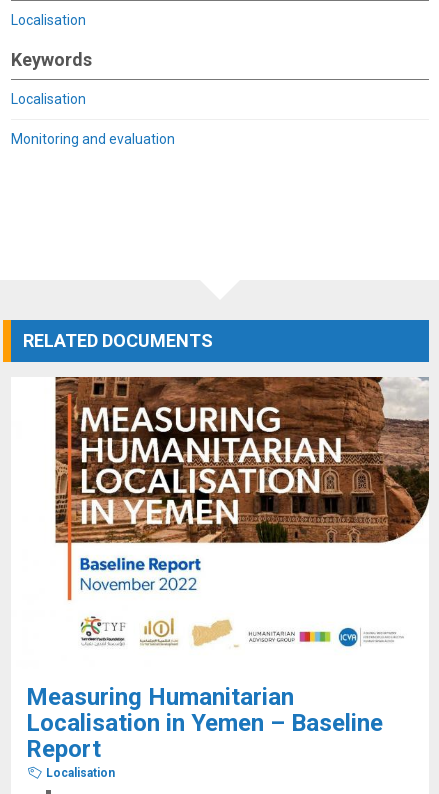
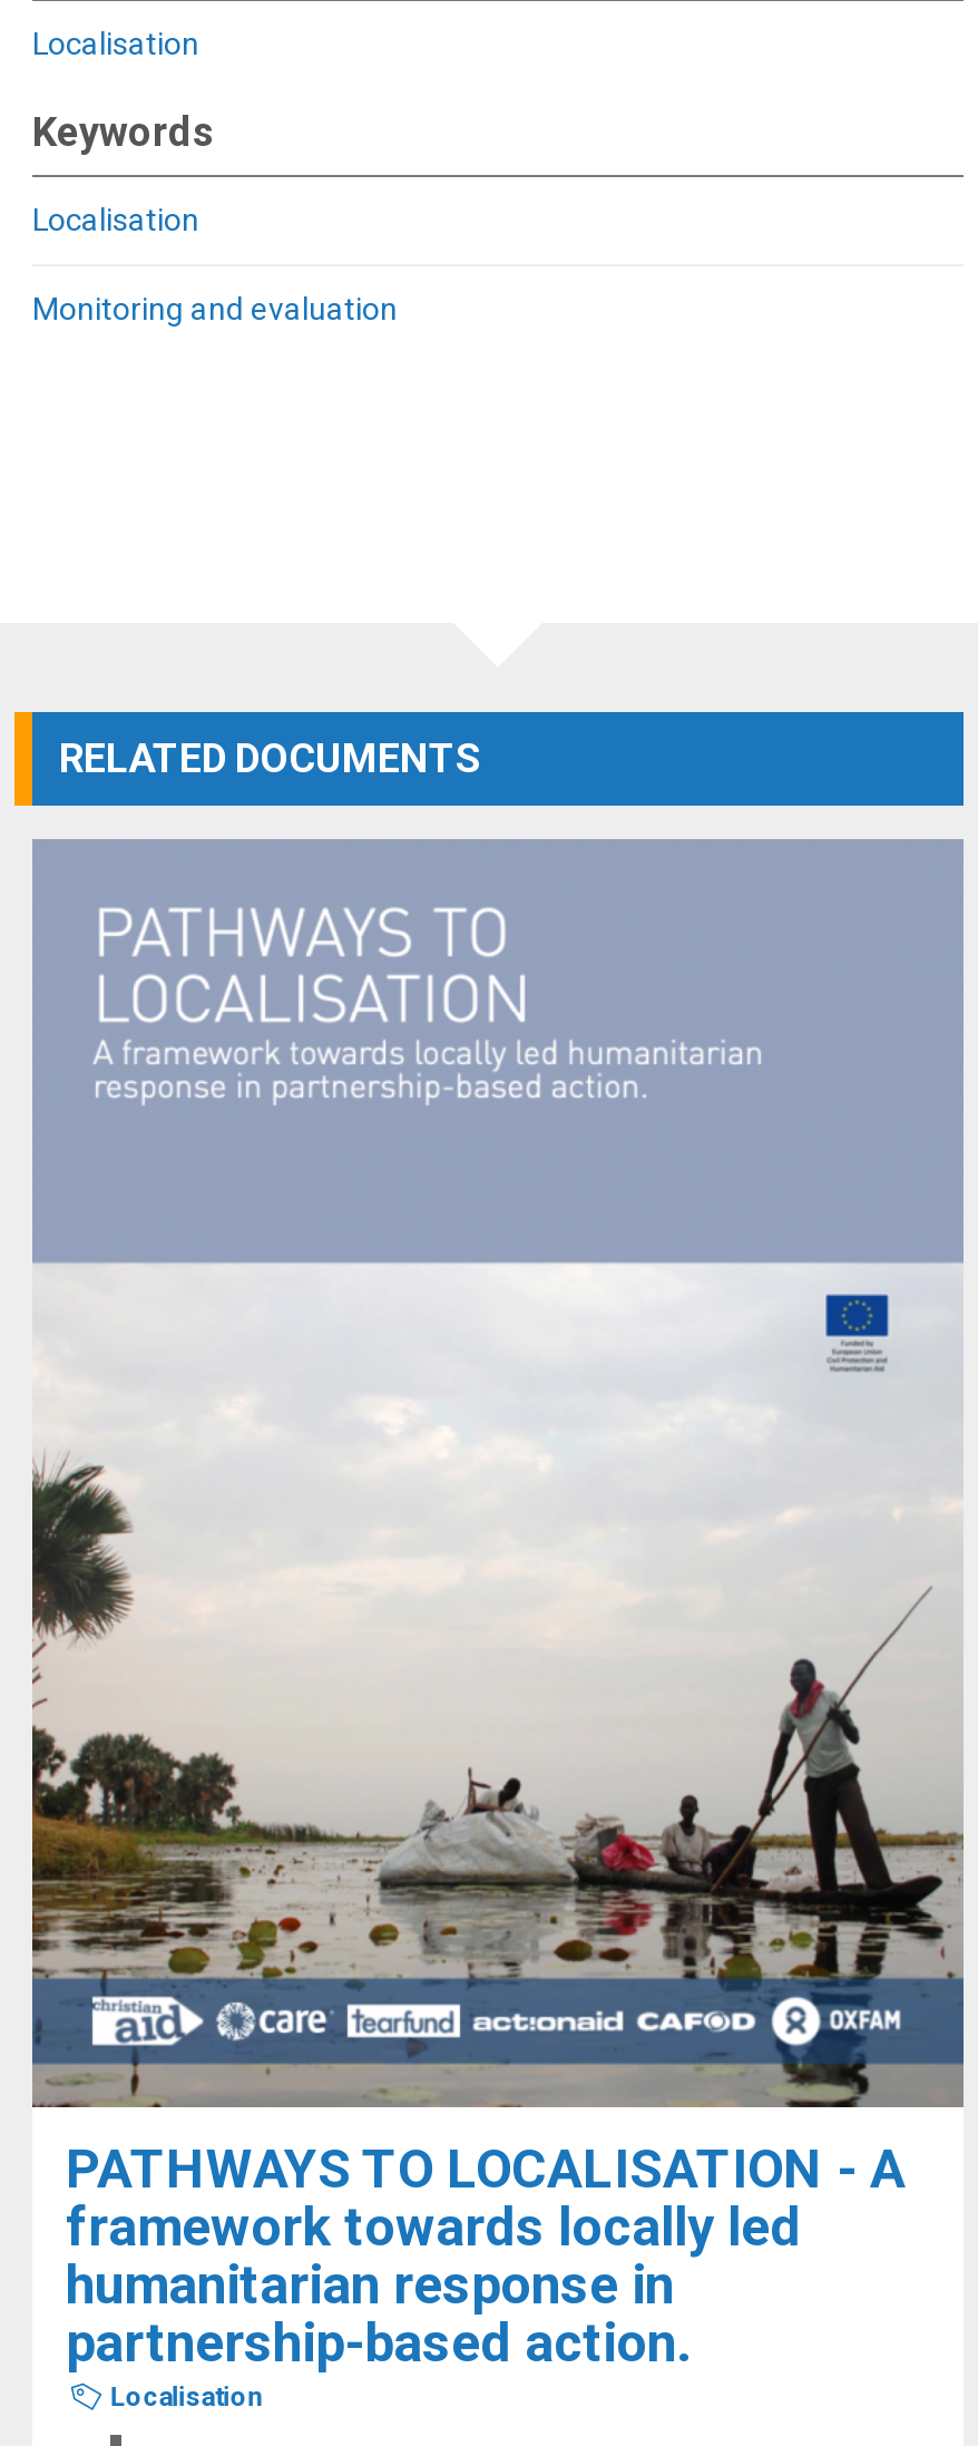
[11,376,430,763] [image] | Measuring Humanitarian | Localisation in Yemen – Baseline | Report -> [30,838,966,2375] [image] | PATHWAYS TO LOCALISATION - A | framework towards locally led | humanitarian response in | partnership-based action.

